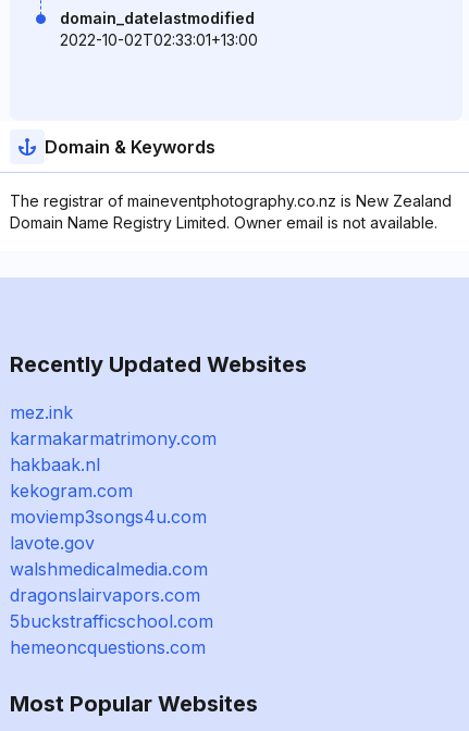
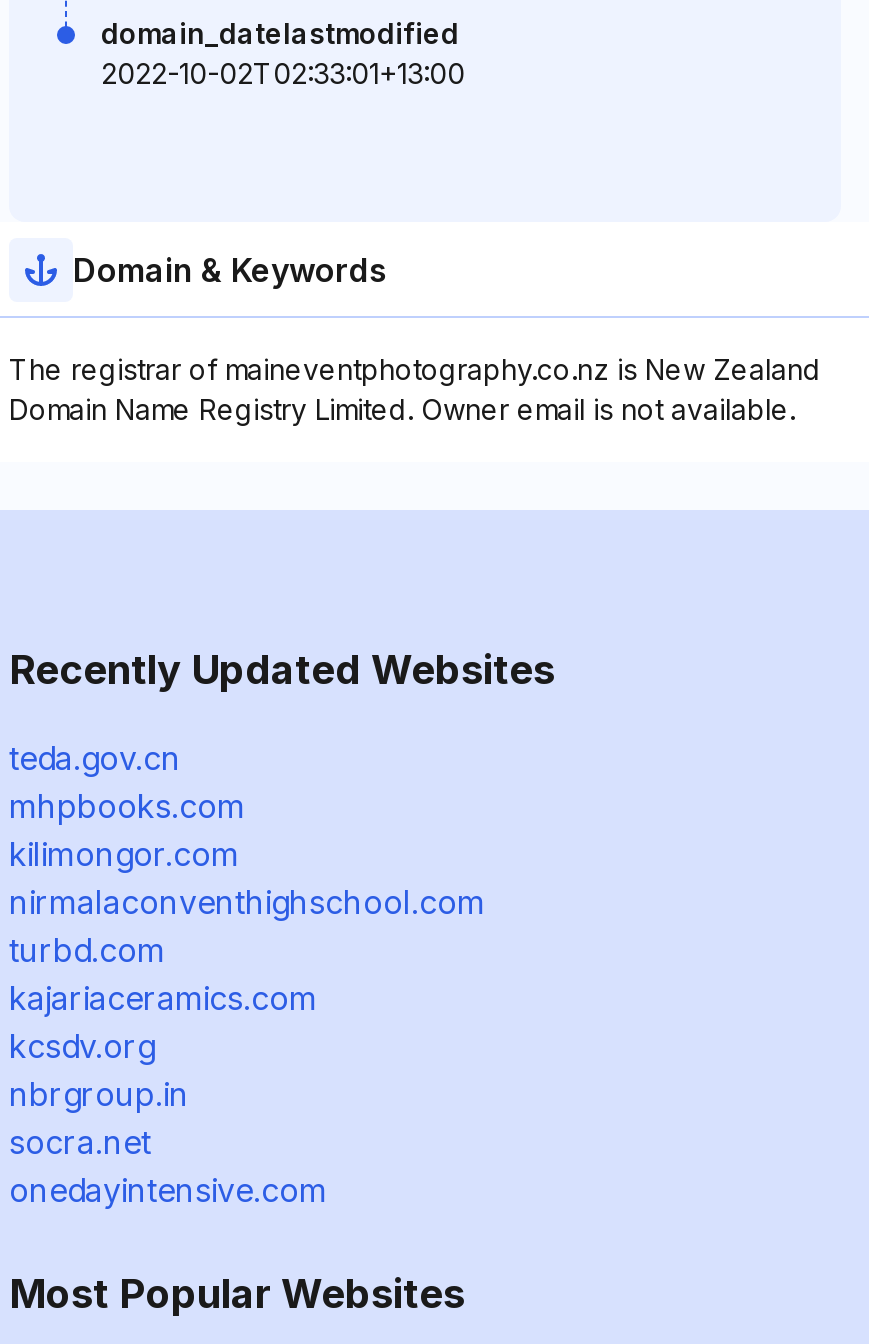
[10,401,217,658] mez.ink | karmakarmatrimony.com | hakbaak.nl | kekogram.com | moviemp3songs4u.com | lavote.gov | walshmedicalmedia.com | dragonslairvapors.com | 5buckstrafficschool.com | hemeoncquestions.com -> [9,738,485,1210] teda.gov.cn | mhpbooks.com | kilimongor.com | nirmalaconventhighschool.com | turbd.com | kajariaceramics.com | kcsdv.org | nbrgroup.in | socra.net | onedayintensive.com

